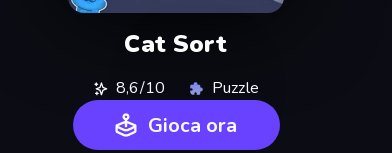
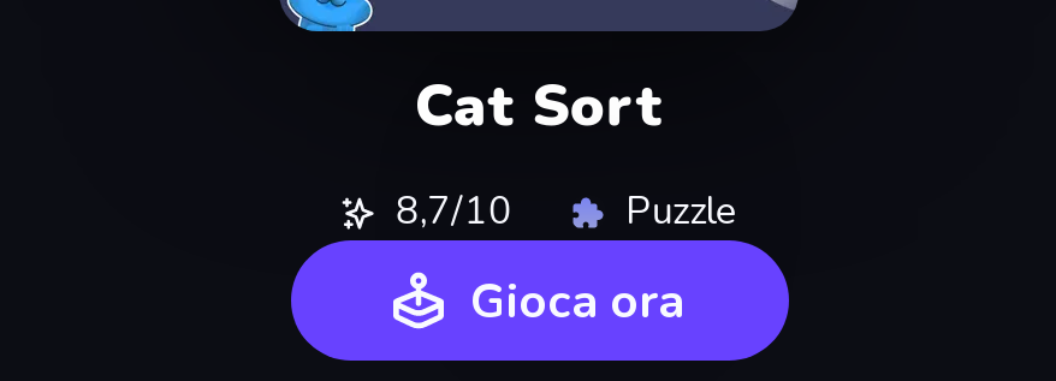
[116,77,165,99] 8,6/10 -> [395,185,512,238] 8,7/10

